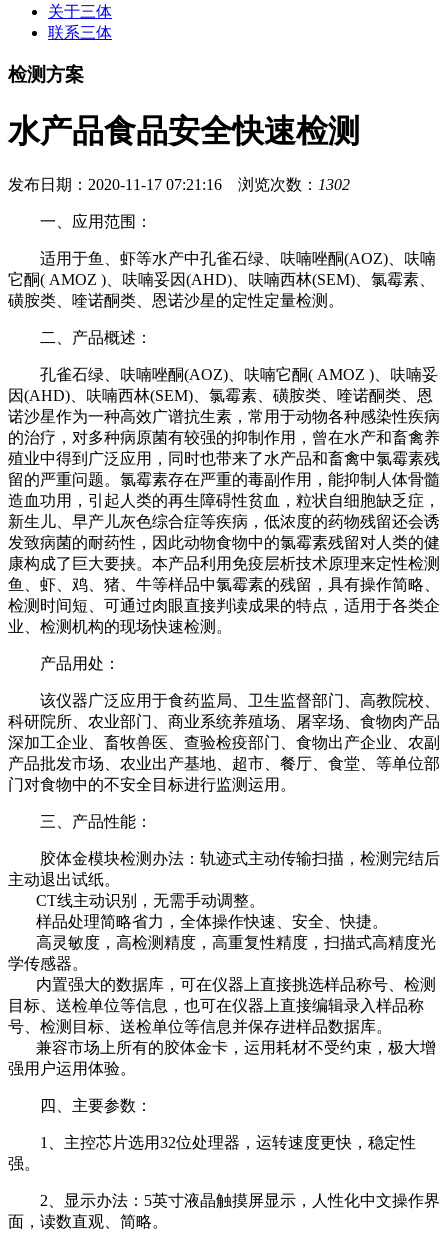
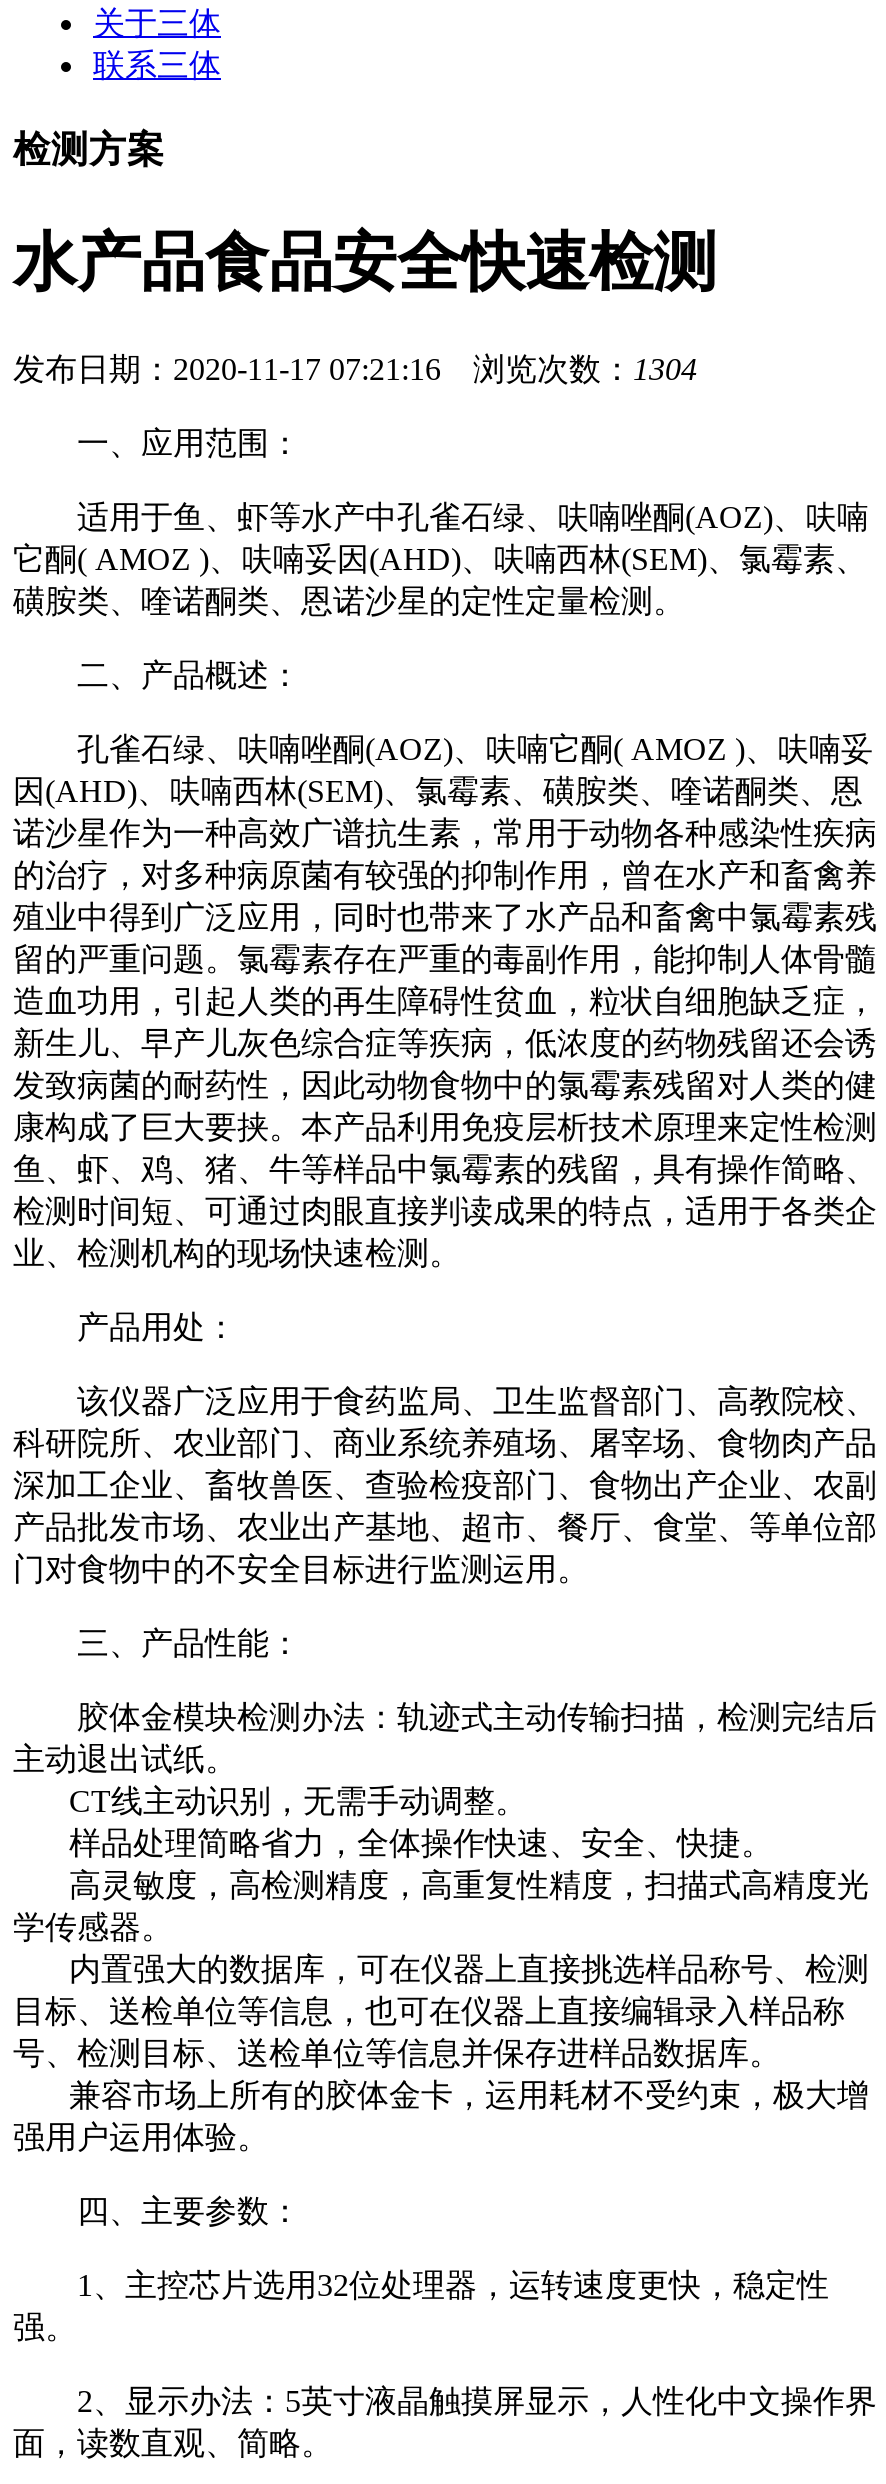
[8,176,350,193] 发布日期：2020-11-17 07:21:16 浏览次数：1302 -> [13,352,697,386] 发布日期：2020-11-17 07:21:16 浏览次数：1304

